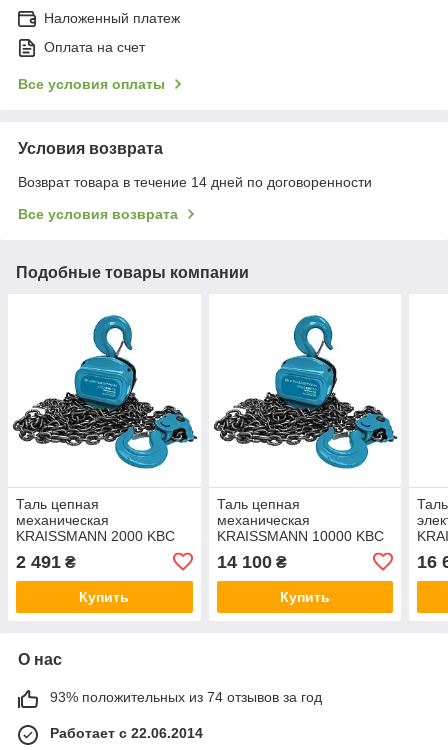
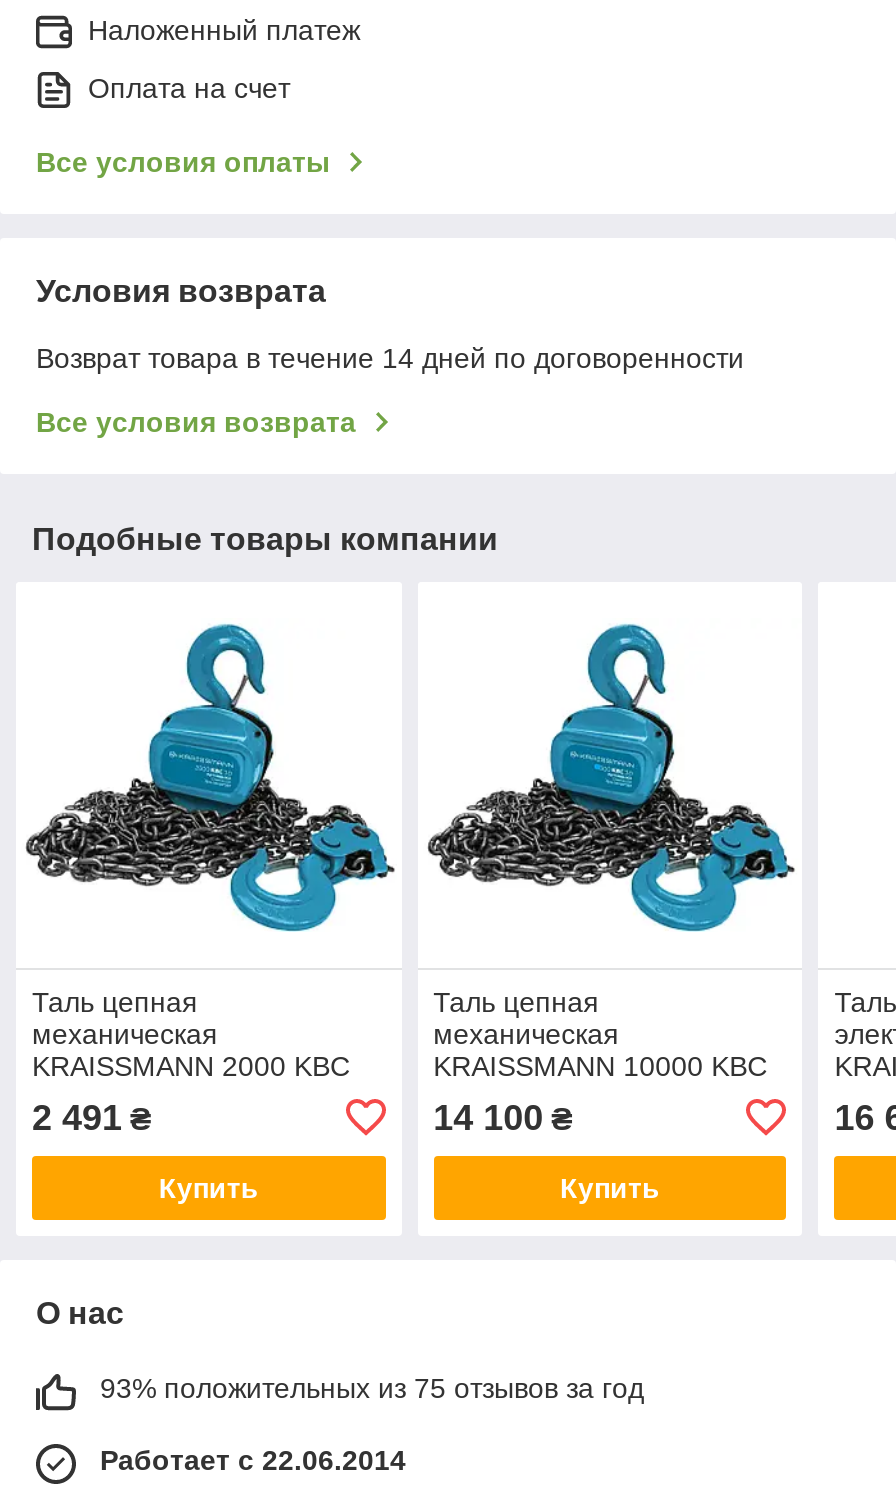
[50,689,322,705] 93% положительных из 74 отзывов за год -> [100,1372,644,1404] 93% положительных из 75 отзывов за год

